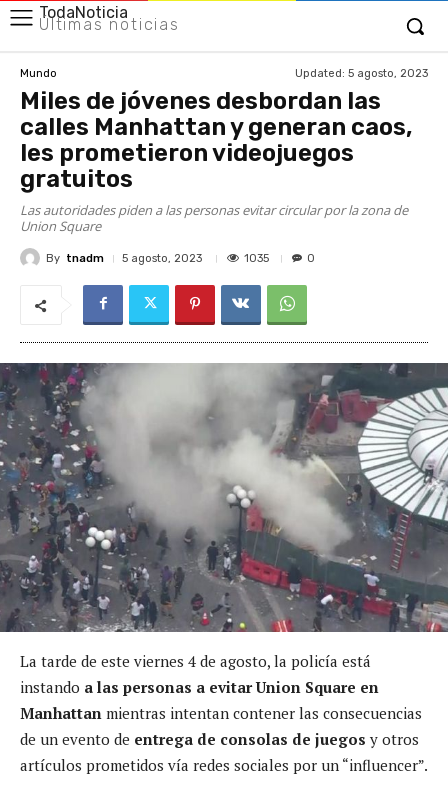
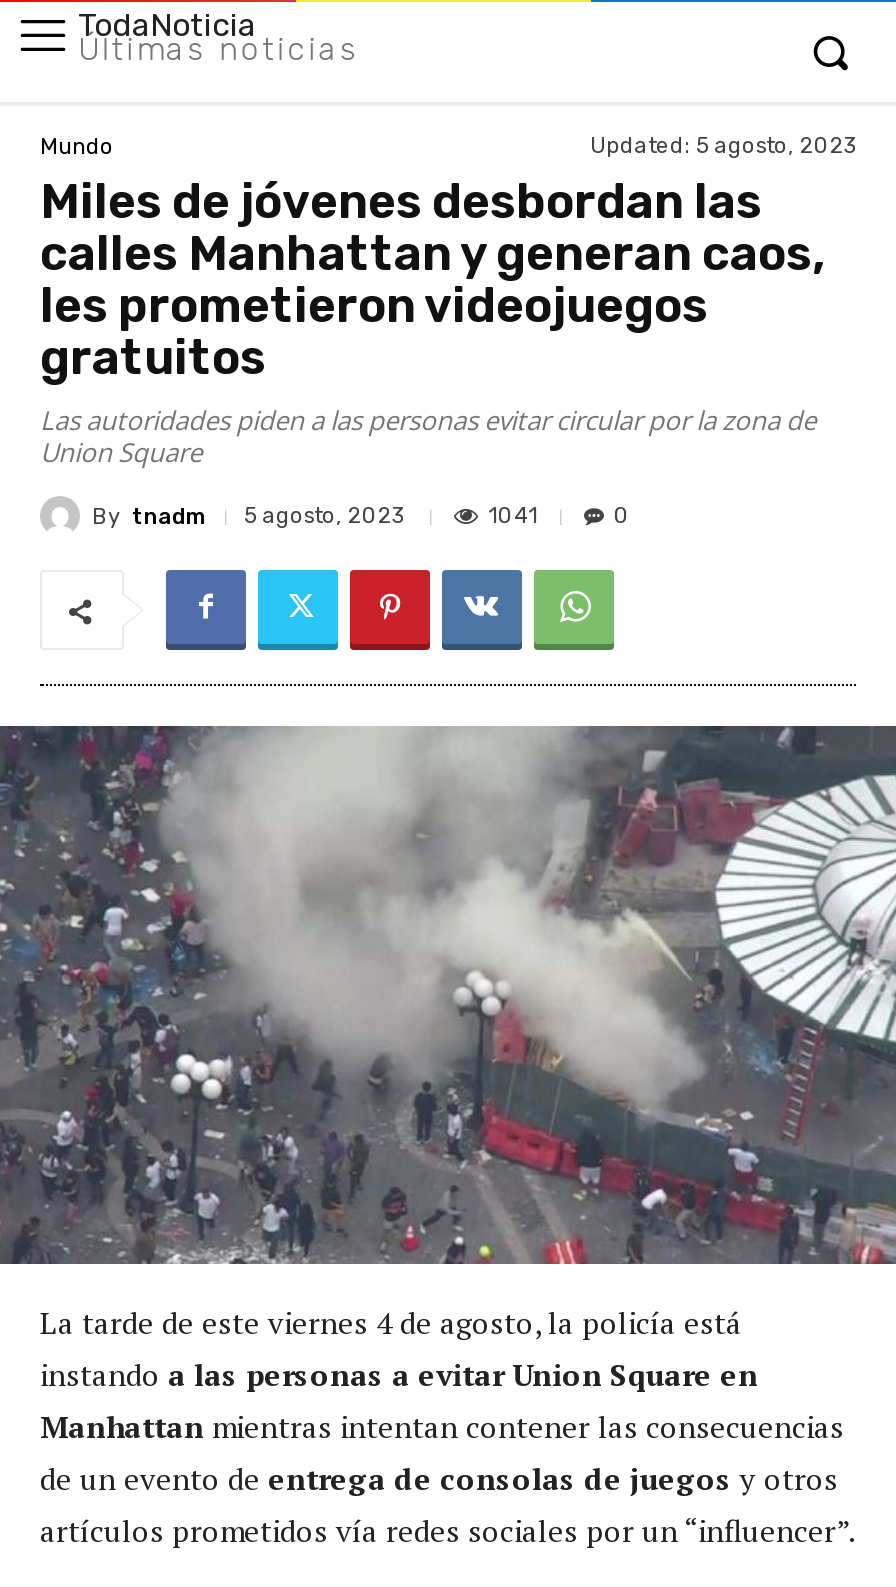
[244,252,269,265] 1035 -> [488,504,538,530] 1041

